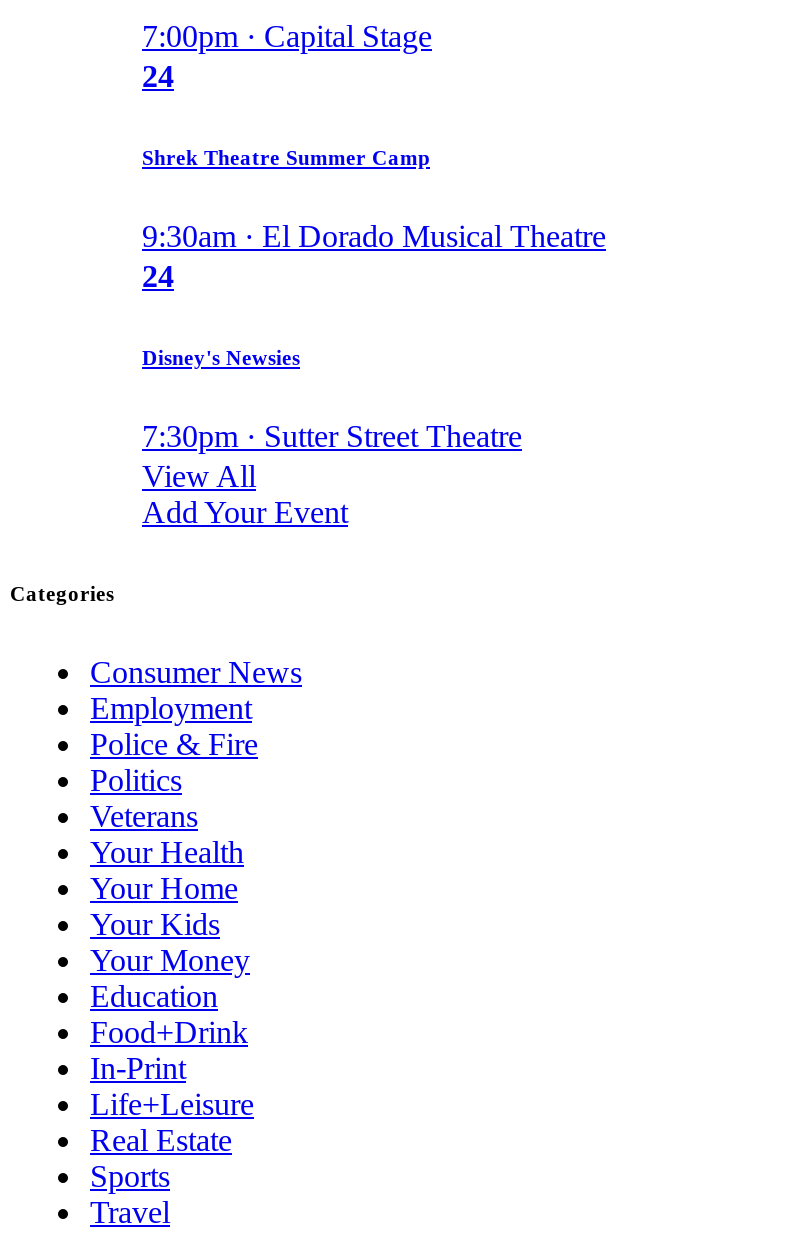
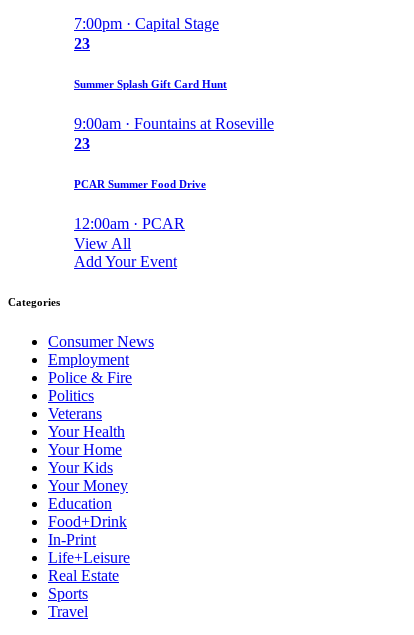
[142,60,174,94] 24 -> [74,35,90,52] 23
[142,146,430,170] Shrek Theatre Summer Camp -> [74,78,227,90] Summer Splash Gift Card Hunt
[142,220,606,294] 9:30am · El Dorado Musical Theatre | 24 -> [74,115,274,152] 9:00am · Fountains at Roseville | 23
[142,346,300,370] Disney's Newsies -> [74,178,206,190] PCAR Summer Food Drive
[142,419,522,453] 7:30pm · Sutter Street Theatre -> [74,215,185,232] 12:00am · PCAR

